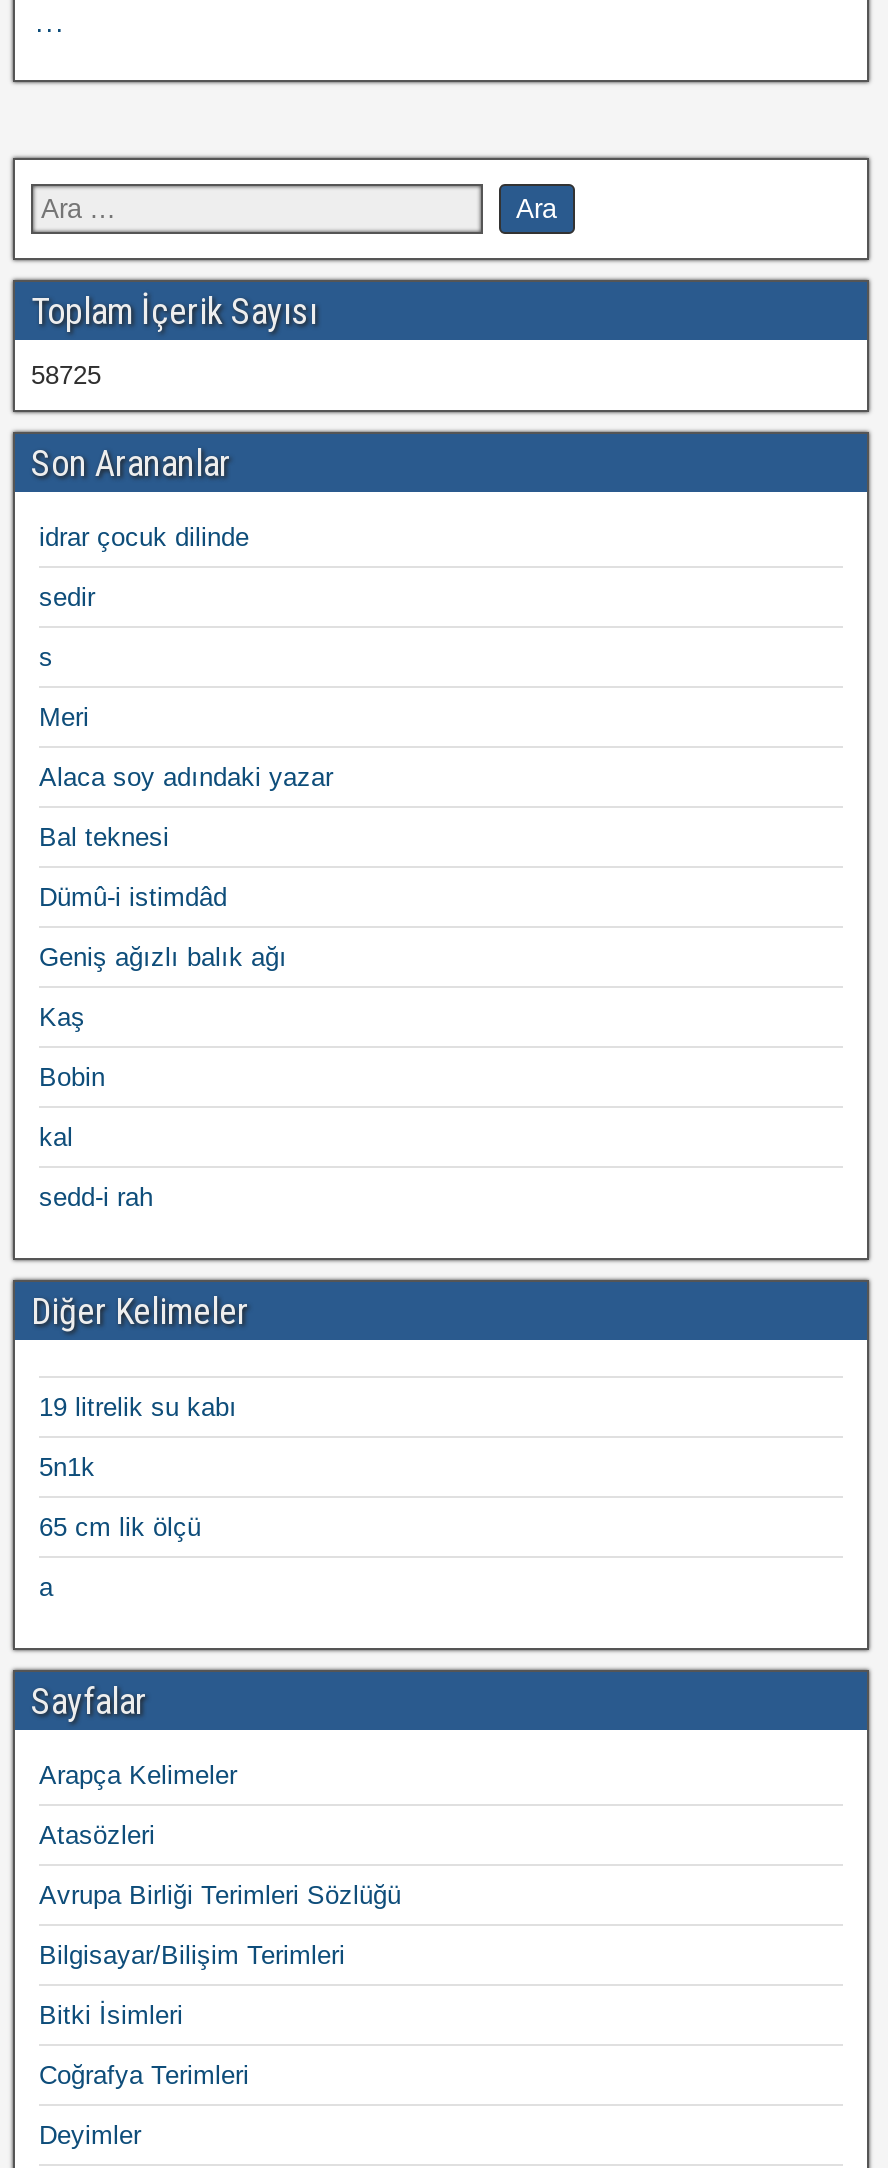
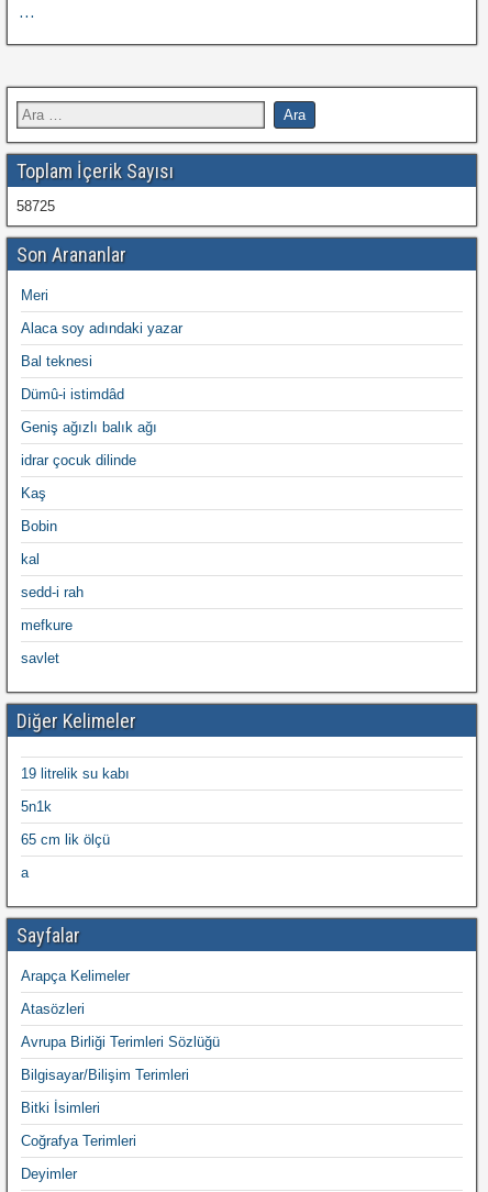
moved [39,522,249,552] -> [21,452,136,468]: idrar çocuk dilinde
[39,582,95,672] sedir | s -> none
moved [39,702,333,972] -> [21,287,182,435]: Meri | Alaca soy adındaki yazar | Bal teknesi | Dümû-i istimdâd | Geniş ağızlı balık ağı
moved [39,1002,153,1212] -> [21,485,84,600]: Kaş | Bobin | kal | sedd-i rah
none -> [21,617,73,666] mefkure | savlet

